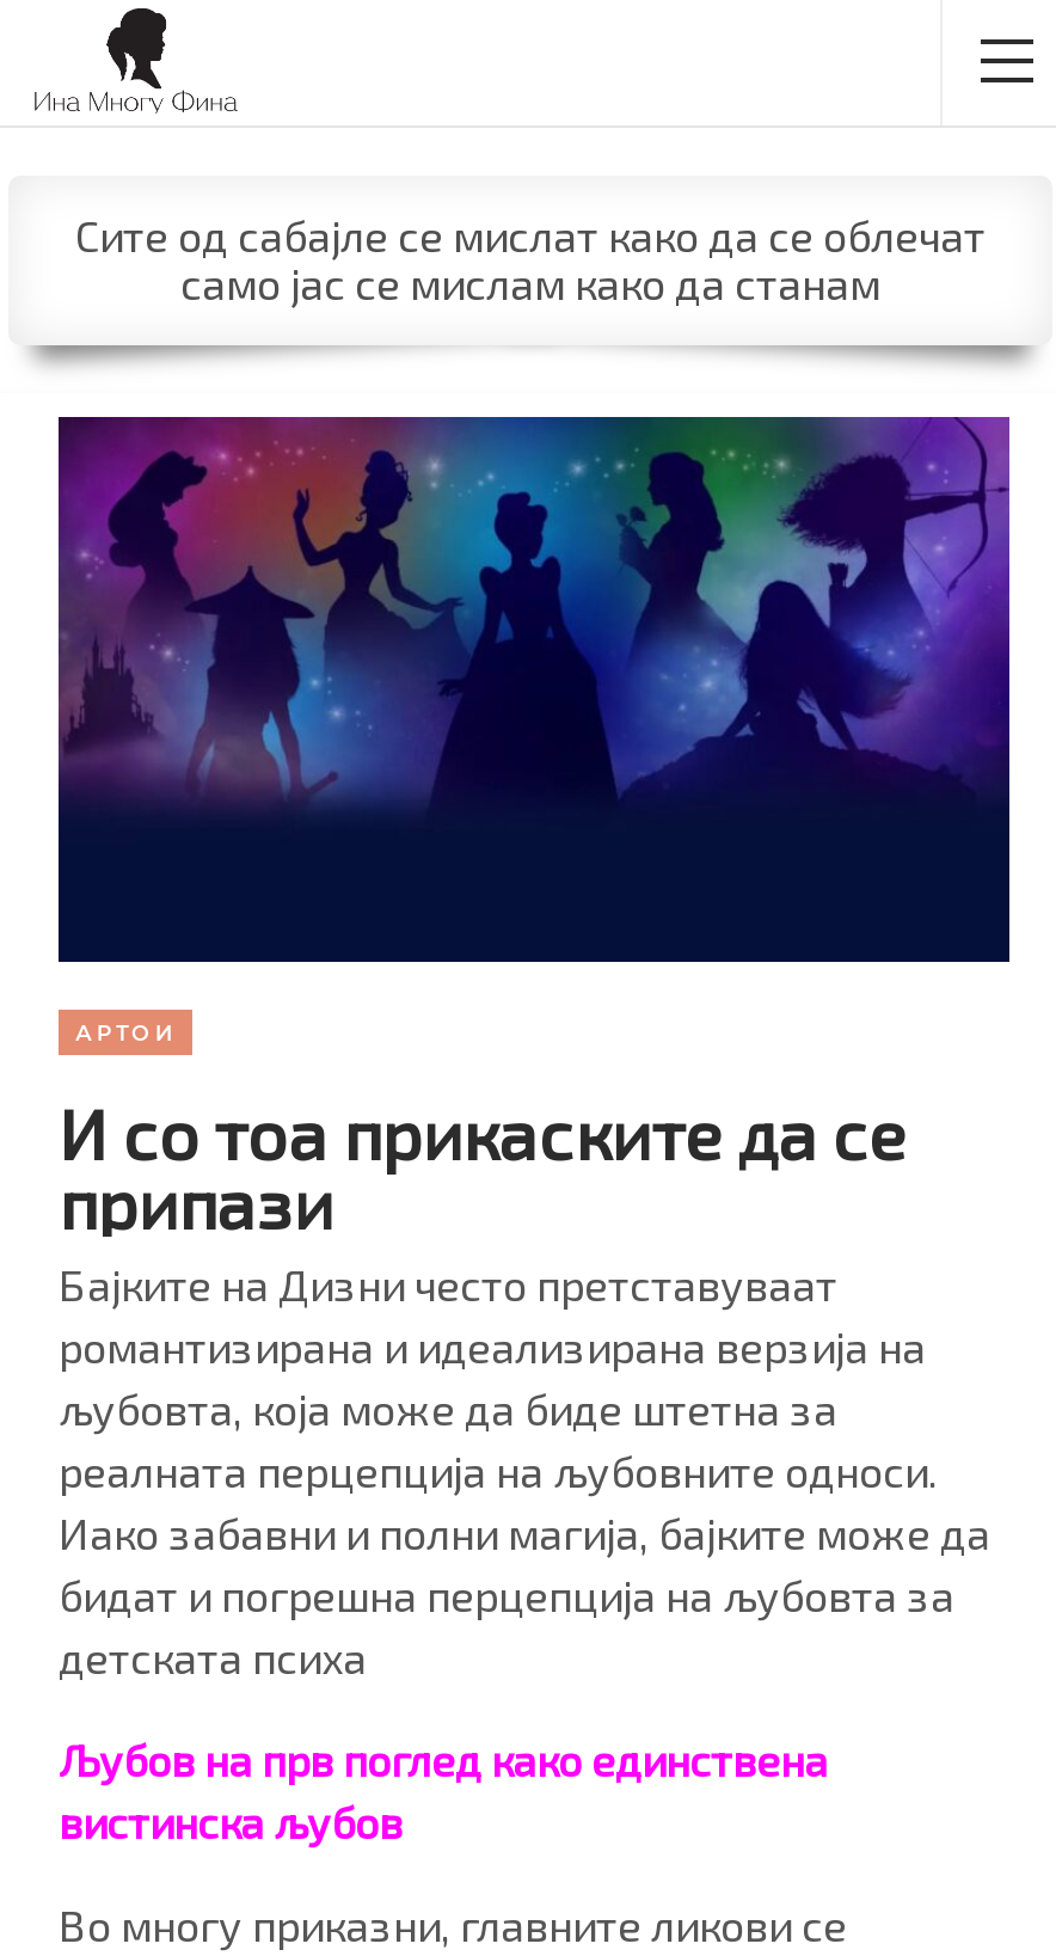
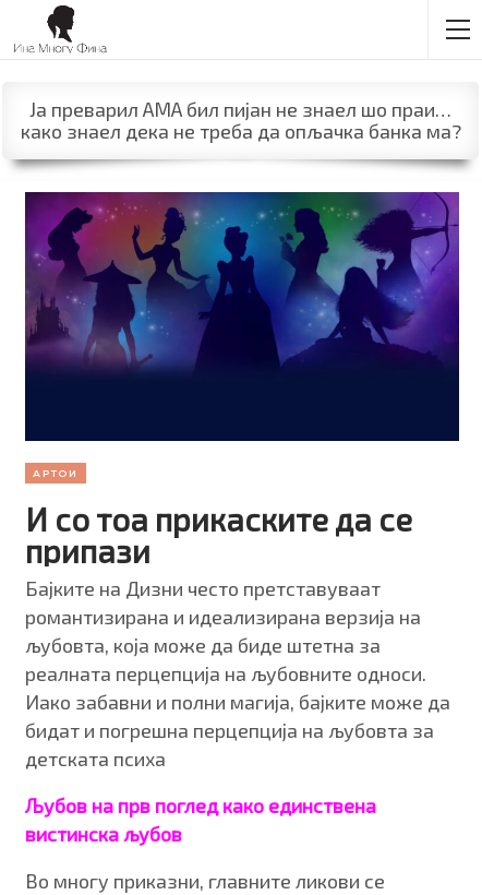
[75,210,986,310] Сите од сабајле се мислат како да се облечат | само јас се мислам како да станам -> [20,98,461,143] Ја преварил АМА бил пијан не знаел шо праи… | како знаел дека не треба да опљачка банка ма?

